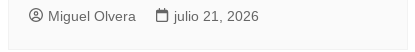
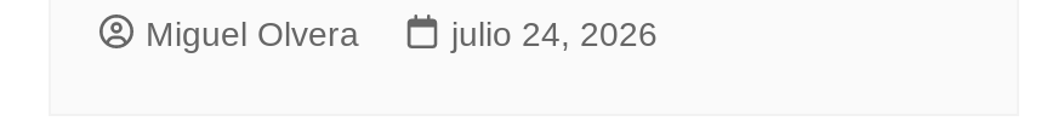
[174,8,259,24] julio 21, 2026 -> [451,14,658,53] julio 24, 2026

